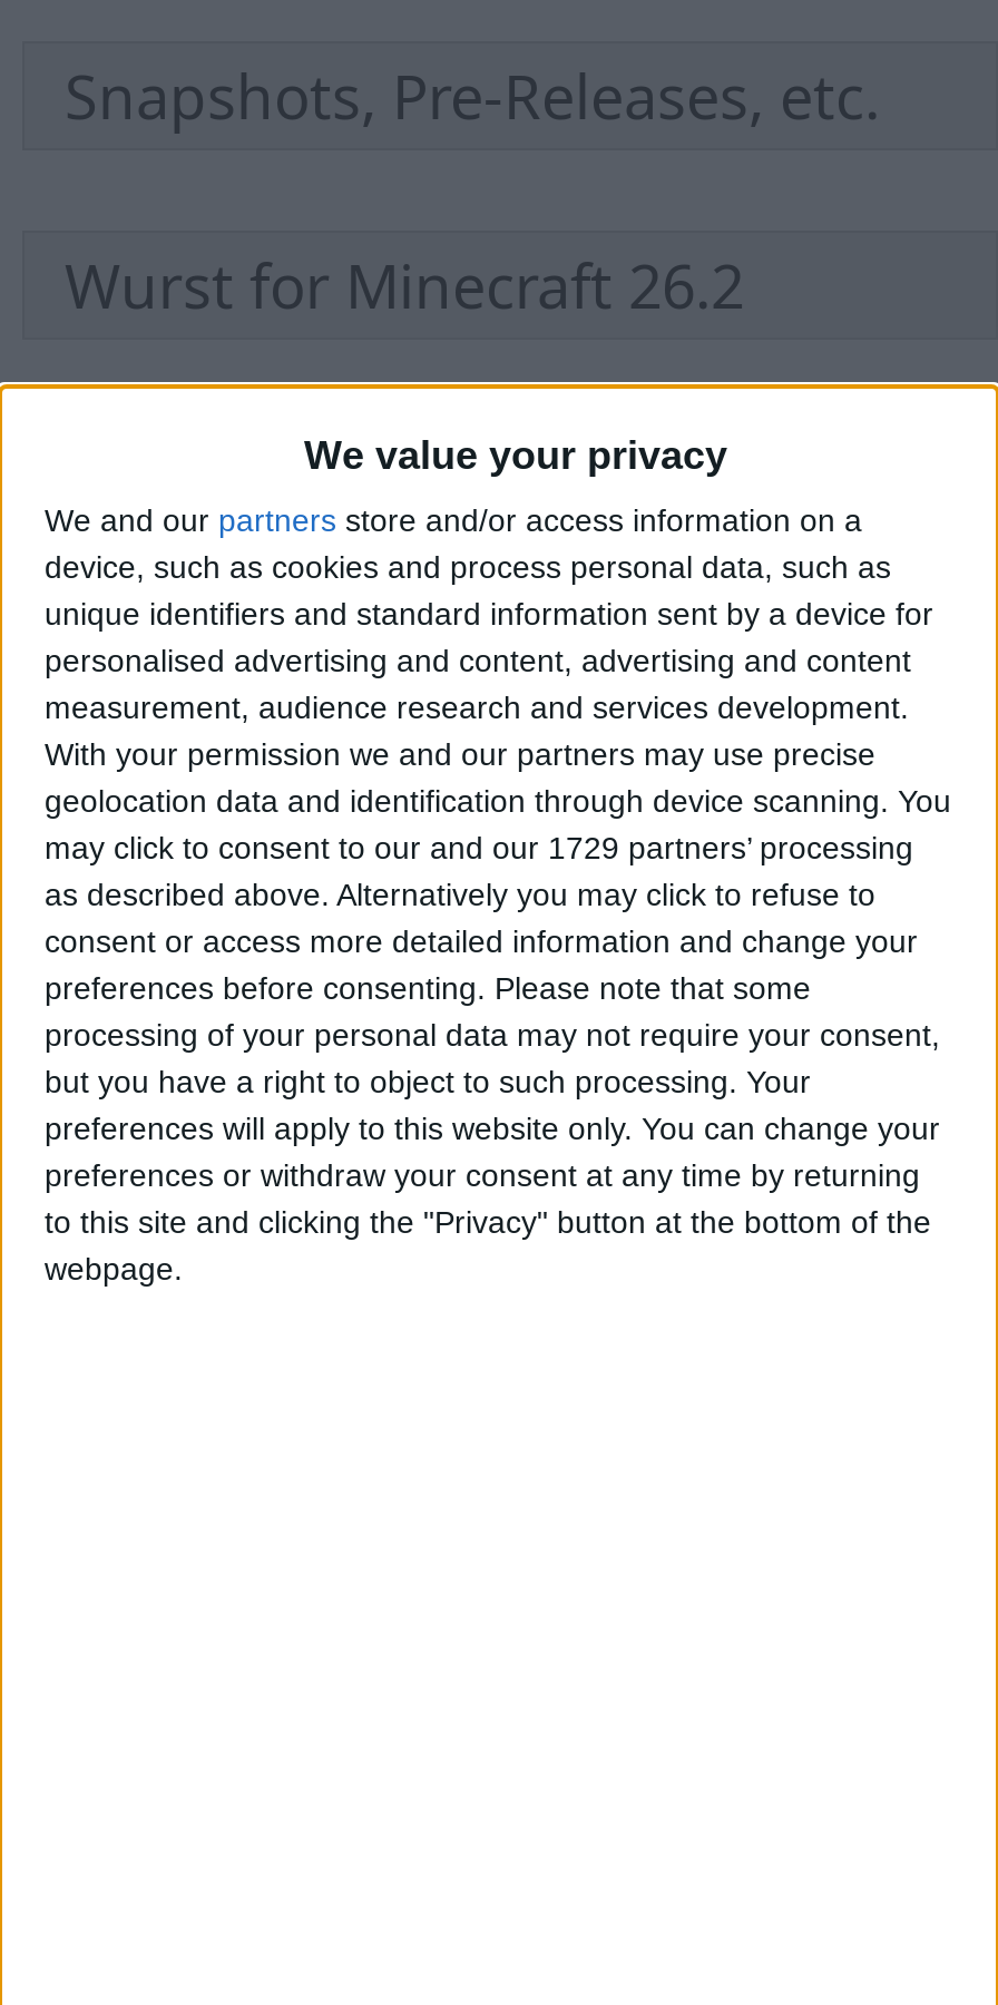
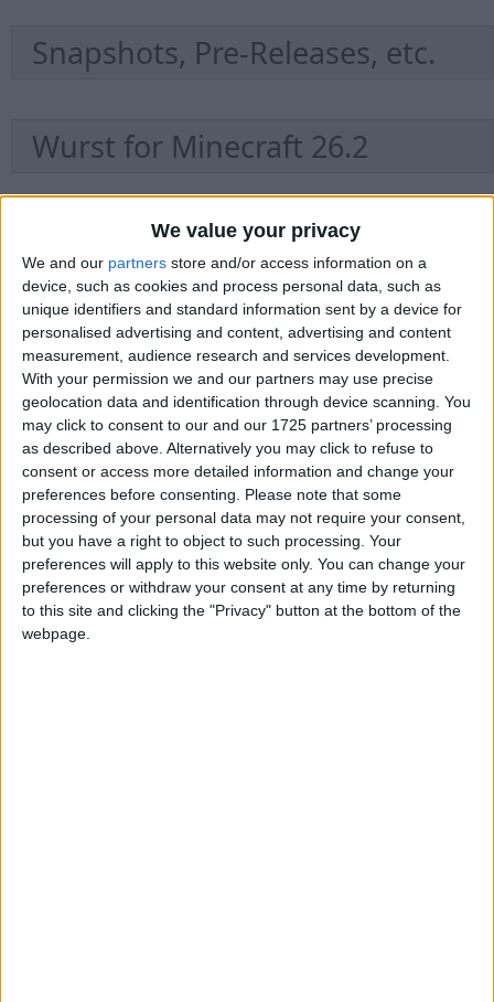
[45,830,913,866] may click to consent to our and our 1729 partners’ processing -> [22,416,452,434] may click to consent to our and our 1725 partners’ processing

